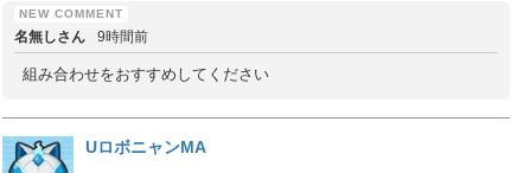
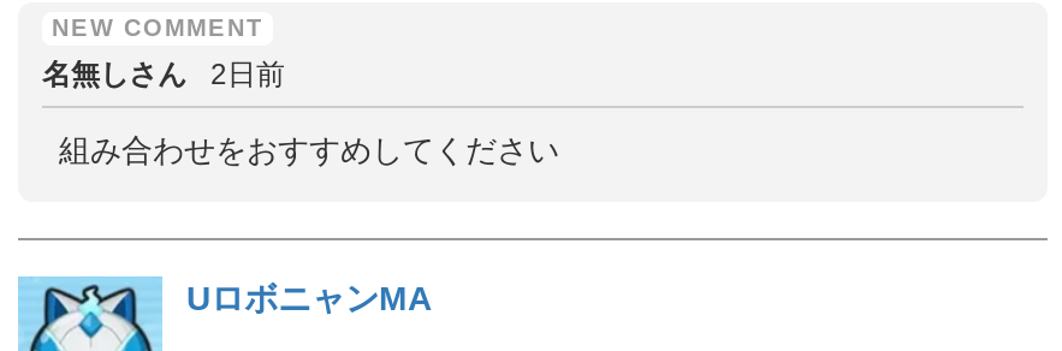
[14,28,148,45] 名無しさん 9時間前 -> [42,58,285,91] 名無しさん 2日前

